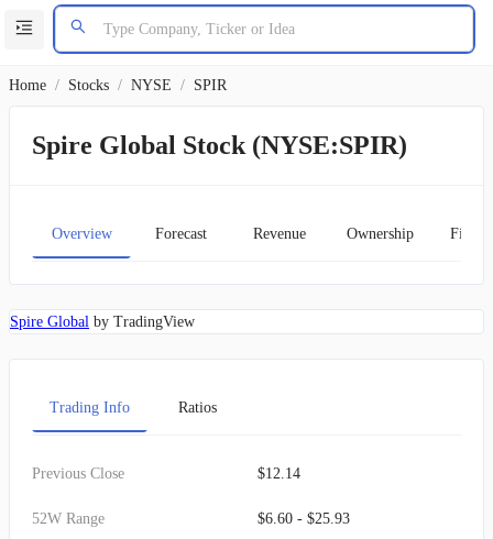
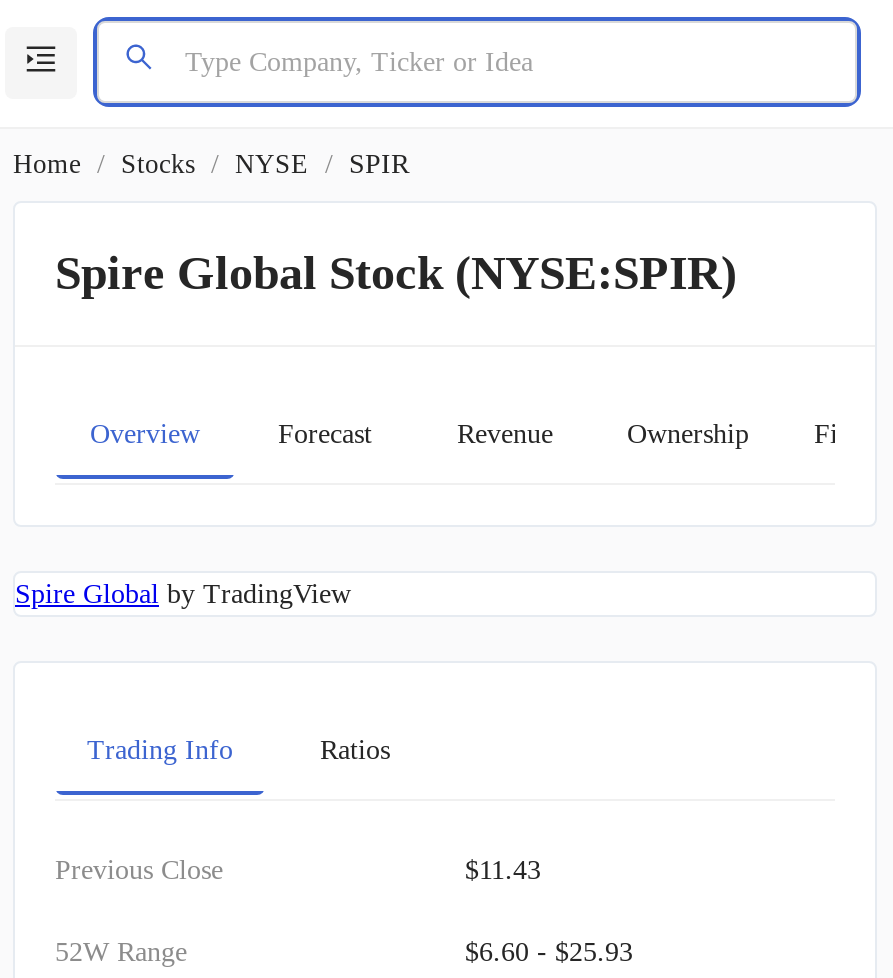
[258,465,300,482] $12.14 -> [465,855,541,885] $11.43

